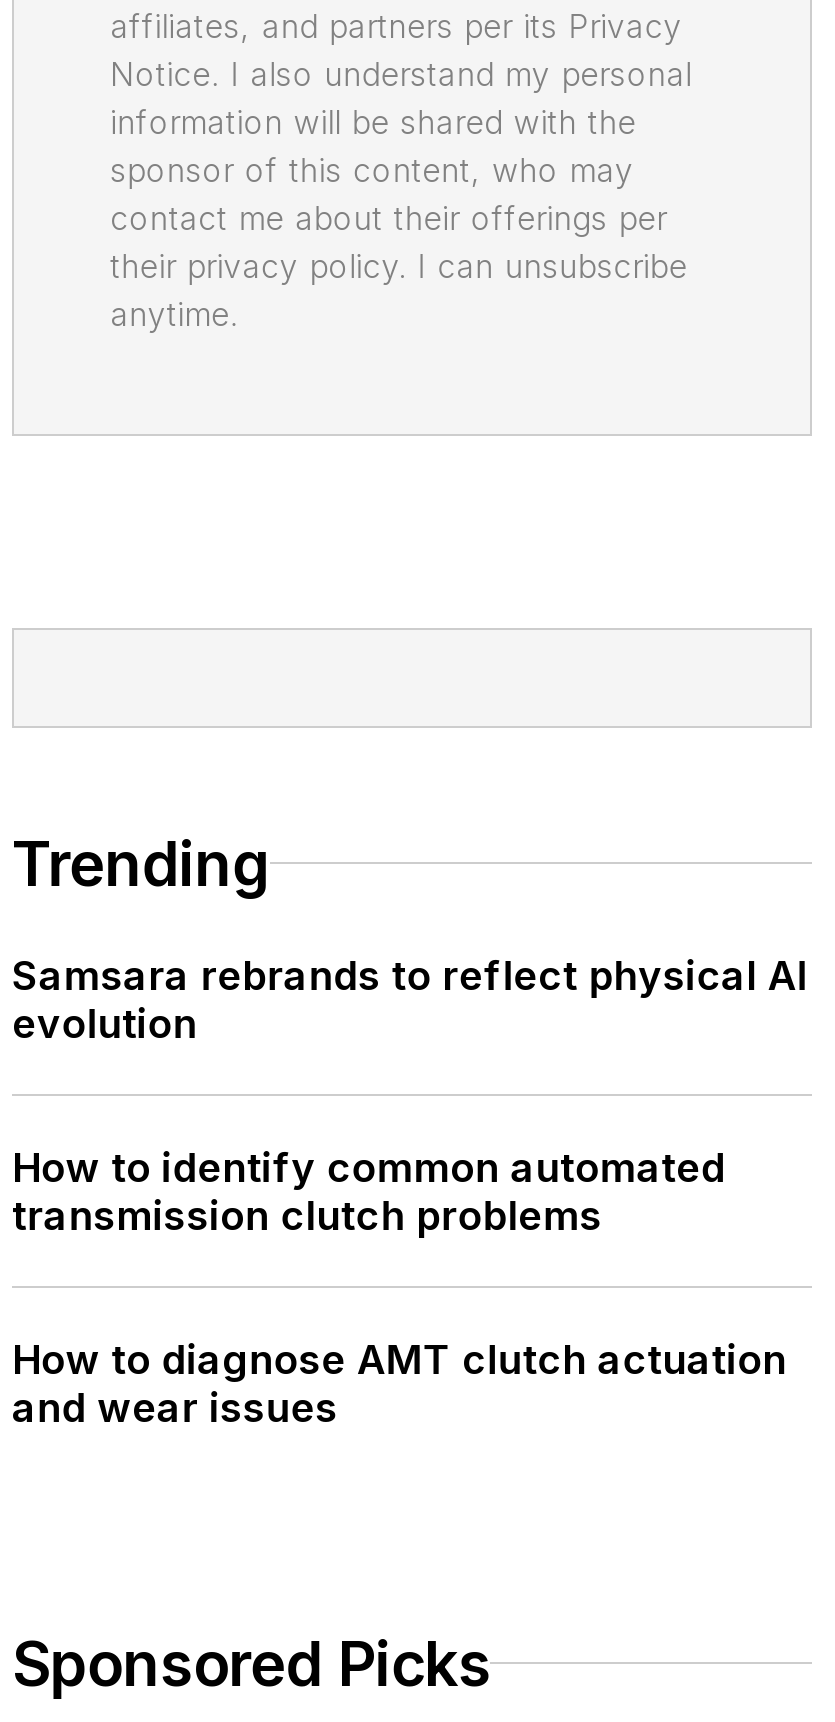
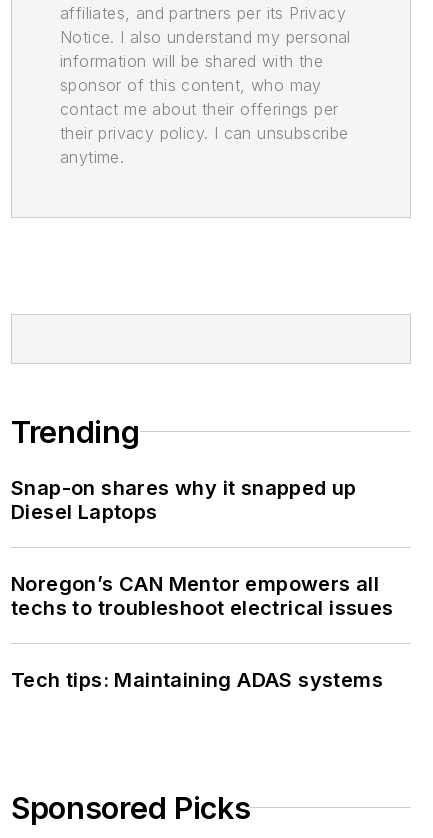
[12,951,807,1047] Samsara rebrands to reflect physical AI | evolution -> [11,476,357,524] Snap-on shares why it snapped up | Diesel Laptops
[12,1143,726,1239] How to identify common automated | transmission clutch problems -> [11,572,394,620] Noregon’s CAN Mentor empowers all | techs to troubleshoot electrical issues
[12,1335,787,1431] How to diagnose AMT clutch actuation | and wear issues -> [11,668,383,692] Tech tips: Maintaining ADAS systems

